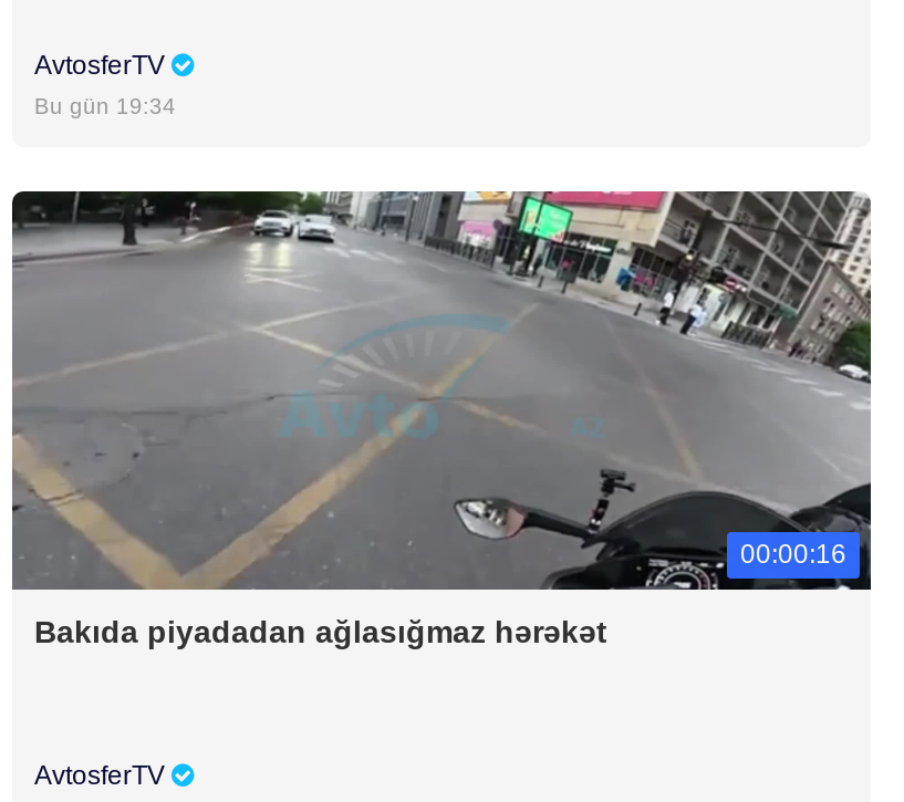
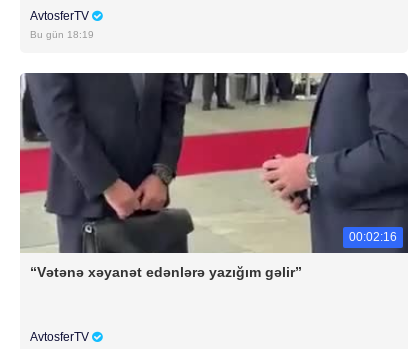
[34,94,176,118] Bu gün 19:34 -> [30,29,94,40] Bu gün 18:19
[10,189,871,592] [image] | 00:00:16 -> [19,72,409,254] [image] | 00:02:16
[34,614,607,649] Bakıda piyadadan ağlasığmaz hərəkət -> [30,264,302,280] “Vətənə xəyanət edənlərə yazığım gəlir”

